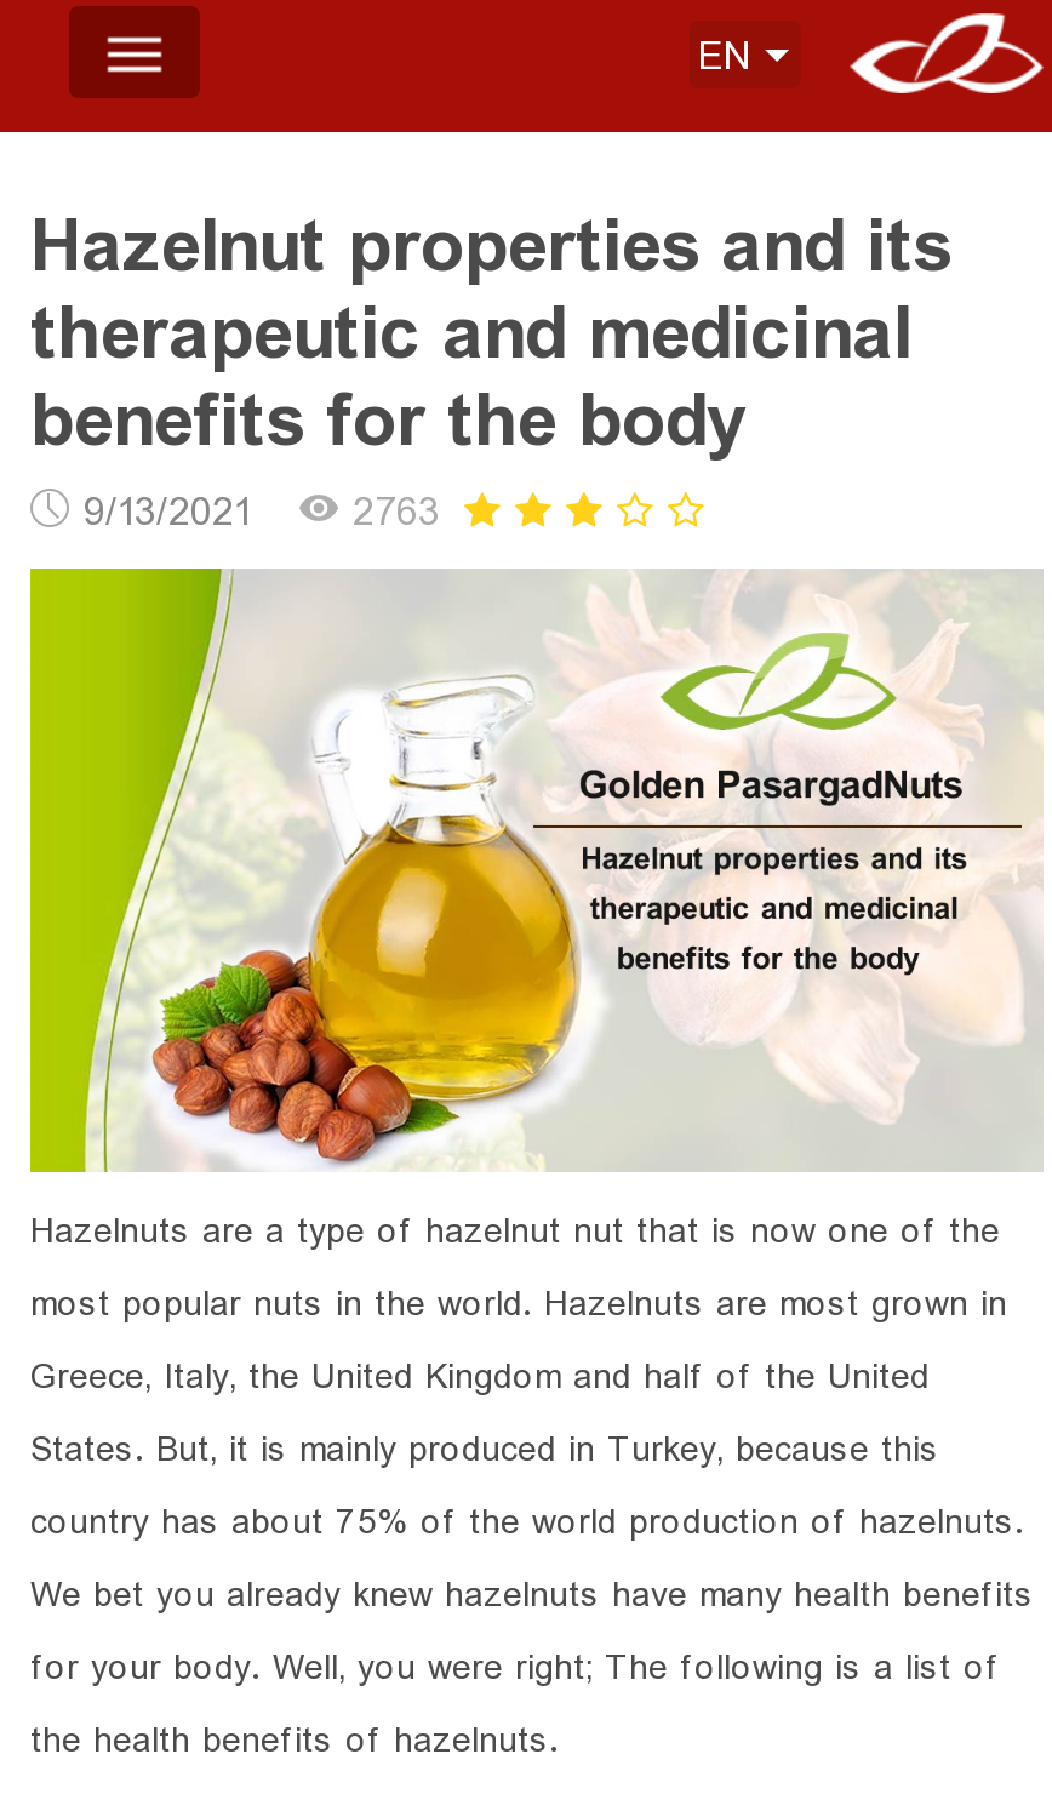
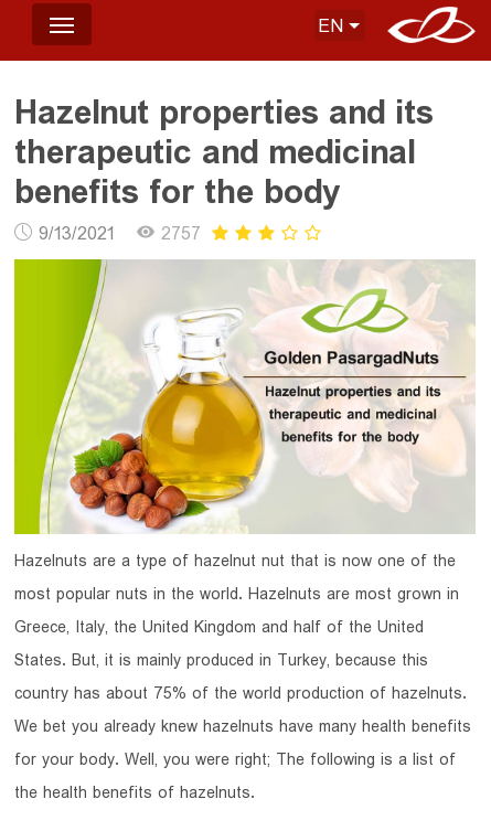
[84,481,440,547] 9/13/2021 2763 -> [39,220,201,249] 9/13/2021 2757

